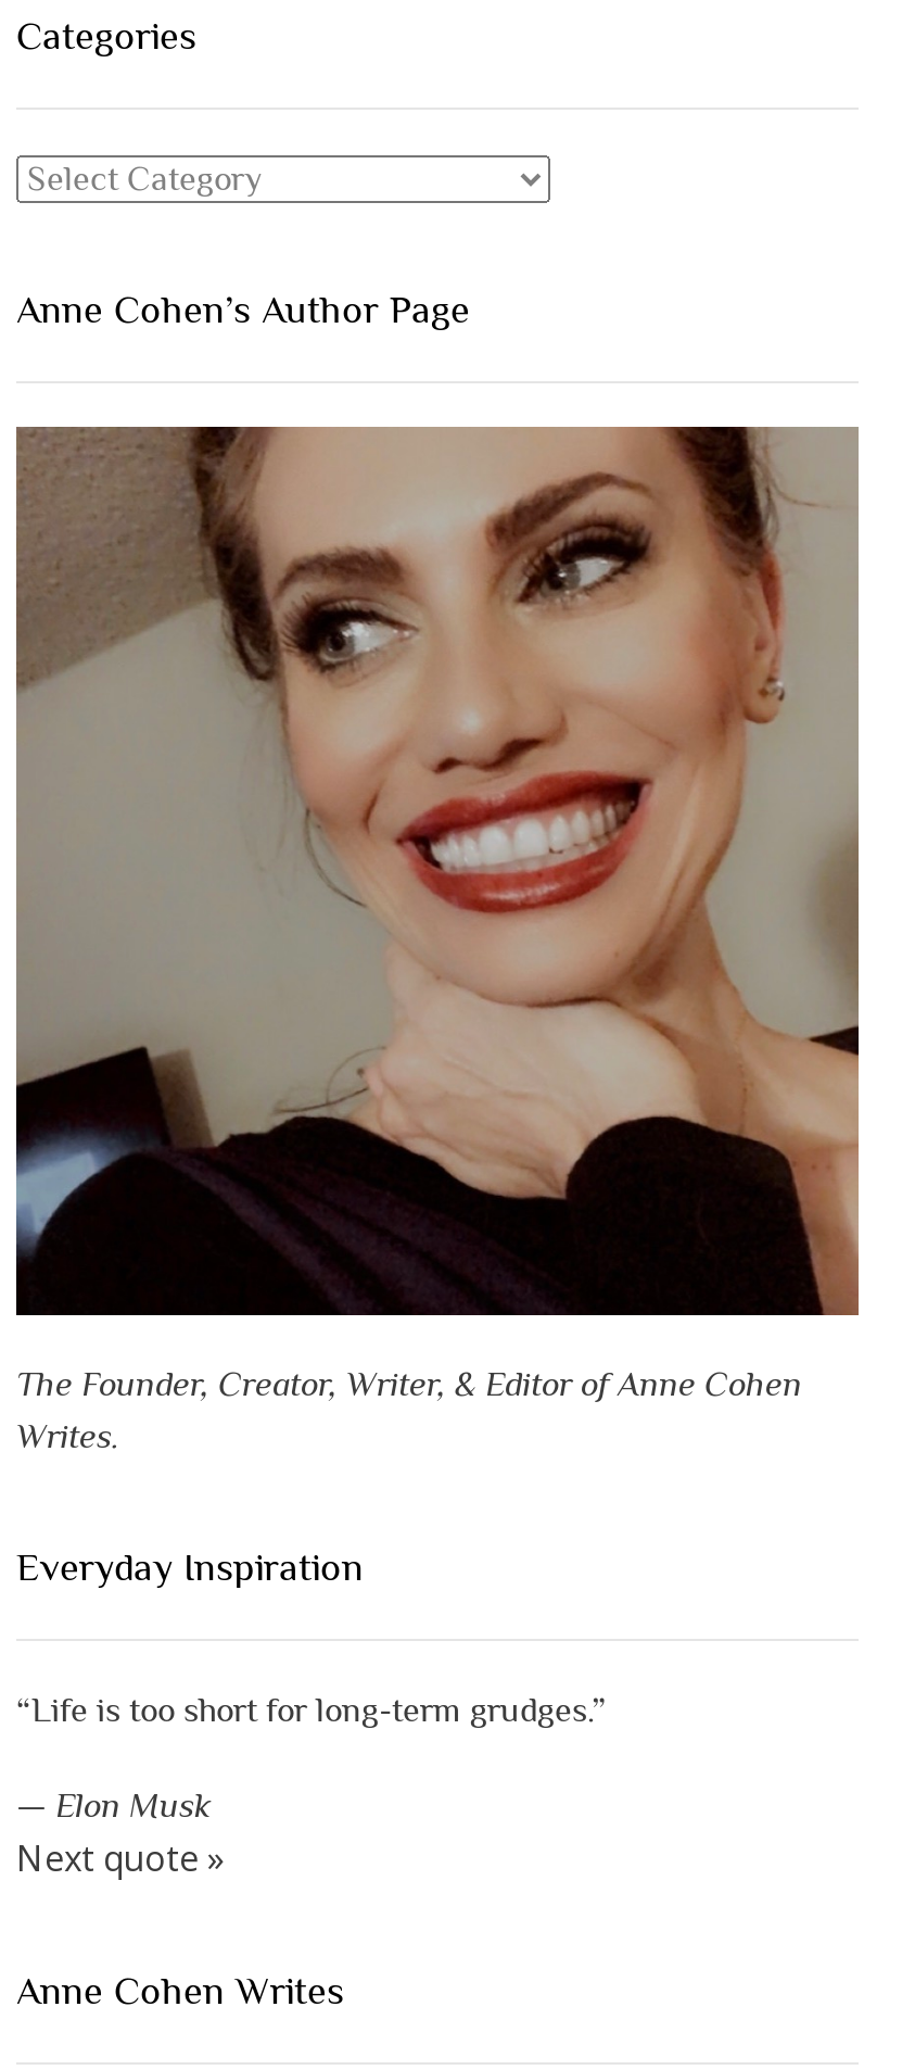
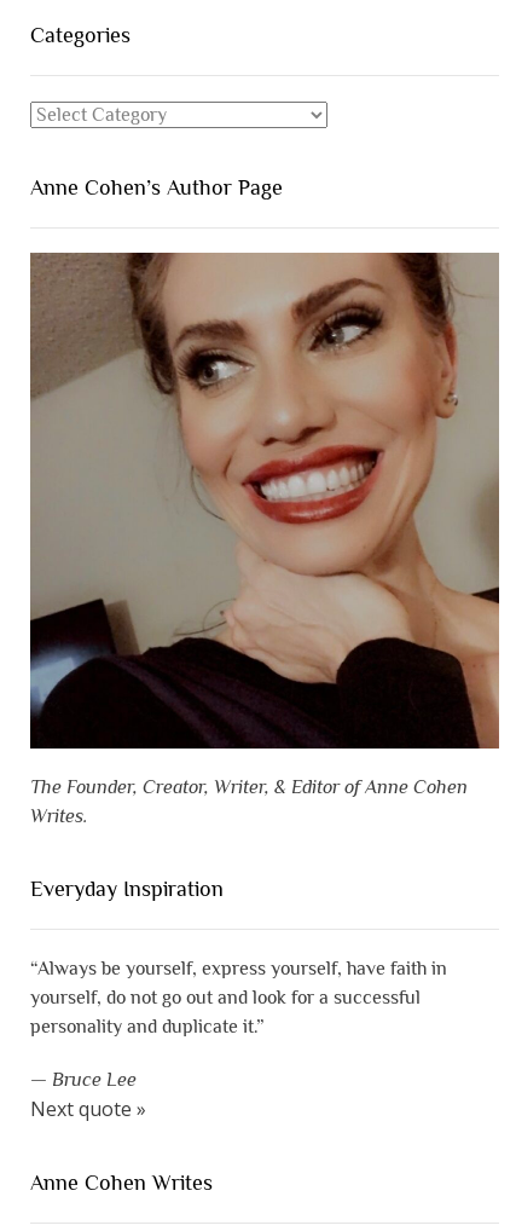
[16,1692,607,1731] “Life is too short for long-term grudges.” -> [30,958,447,1038] “Always be yourself, express yourself, have faith in | yourself, do not go out and look for a successful | personality and duplicate it.”
[16,1788,212,1827] — Elon Musk -> [30,1069,137,1091] — Bruce Lee

